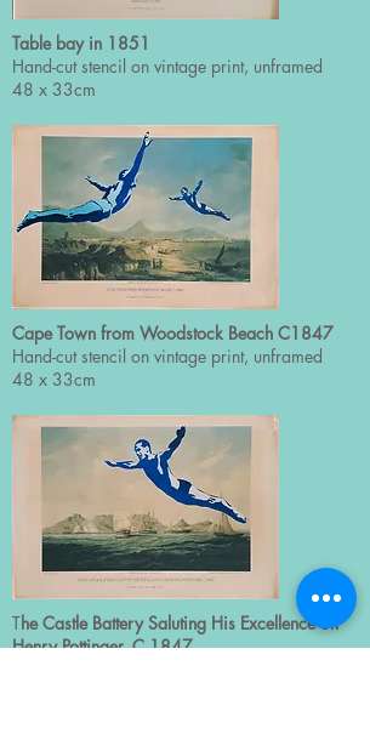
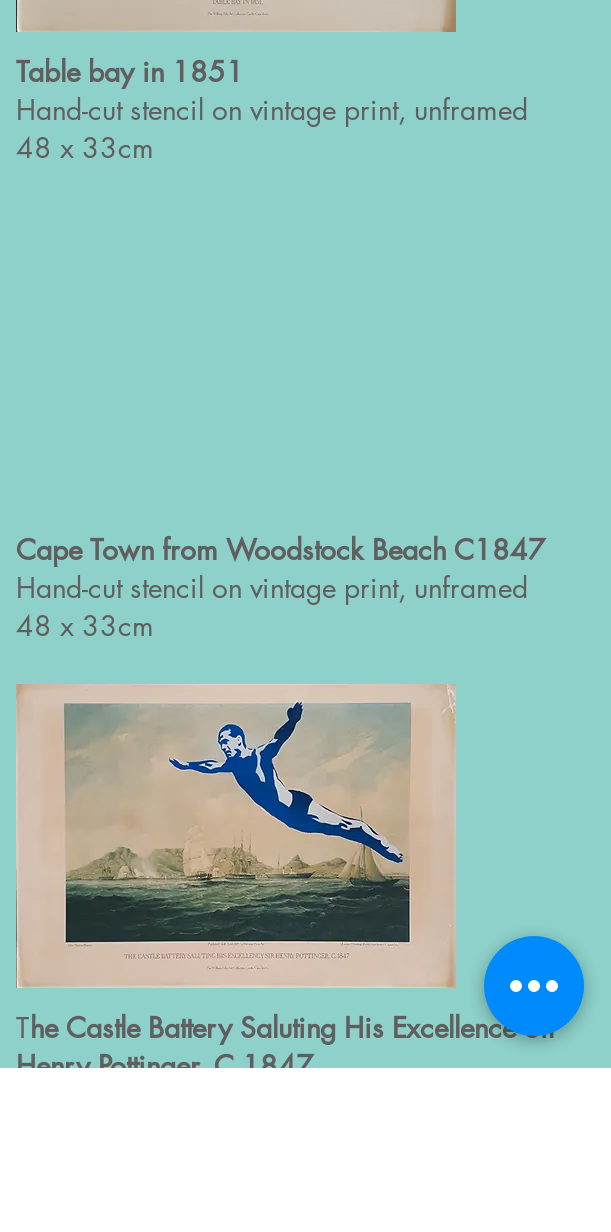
[12,125,279,309] [image] -> none

